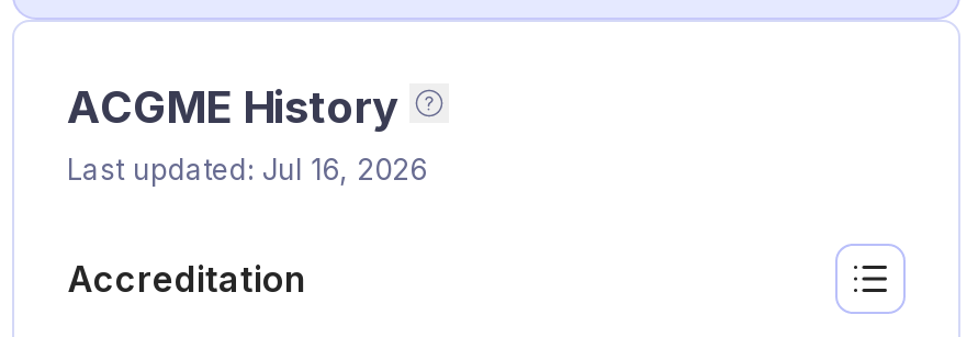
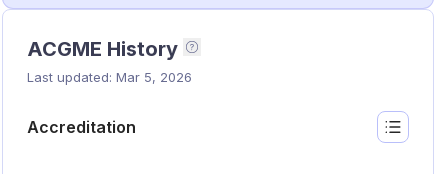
[67,151,427,187] Last updated: Jul 16, 2026 -> [27,69,192,85] Last updated: Mar 5, 2026

